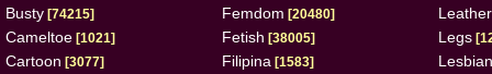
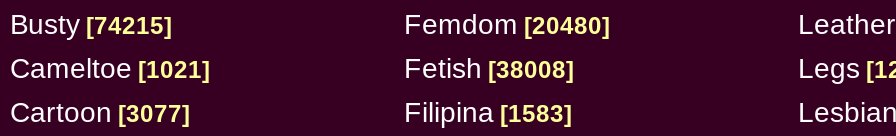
[222,28,315,46] Fetish [38005] -> [404,52,574,84] Fetish [38008]

